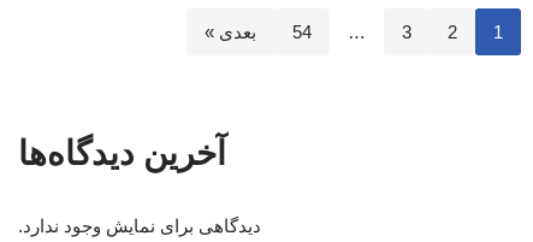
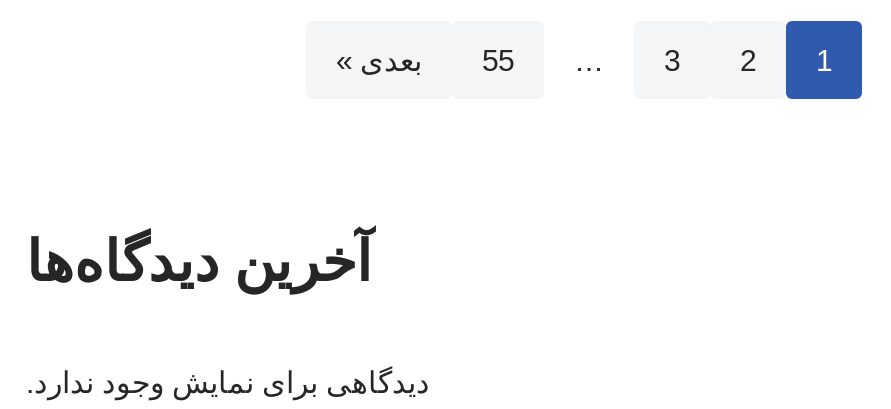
[292,22,312,42] 54 -> [482,43,514,77] 55

